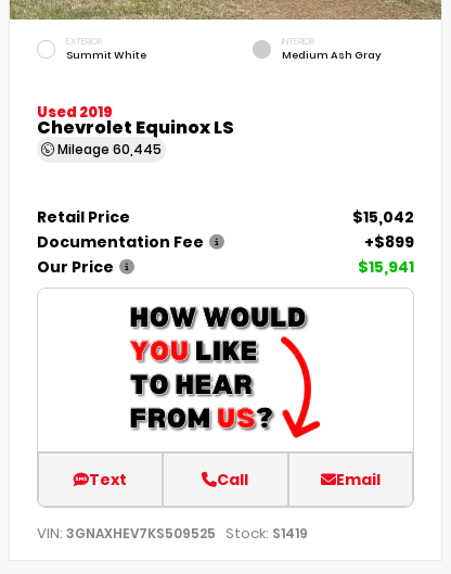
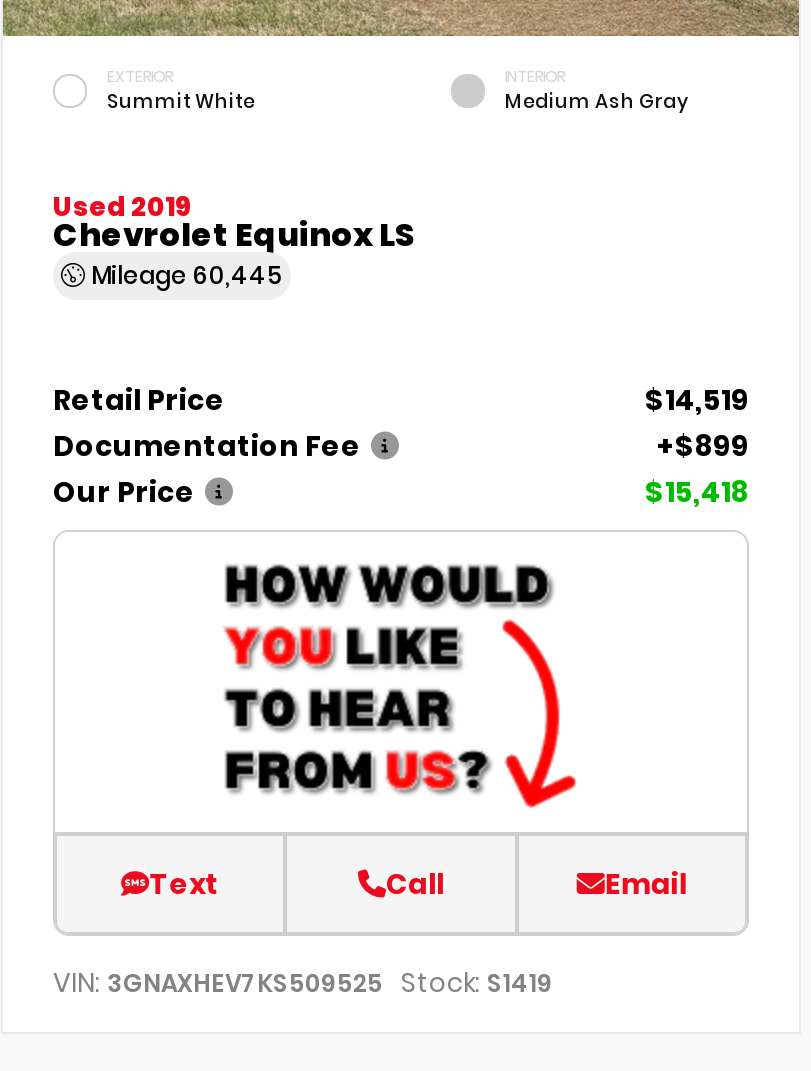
[352,206,414,227] $15,042 -> [645,379,749,419] $14,519
[358,256,414,277] $15,941 -> [645,471,749,511] $15,418

